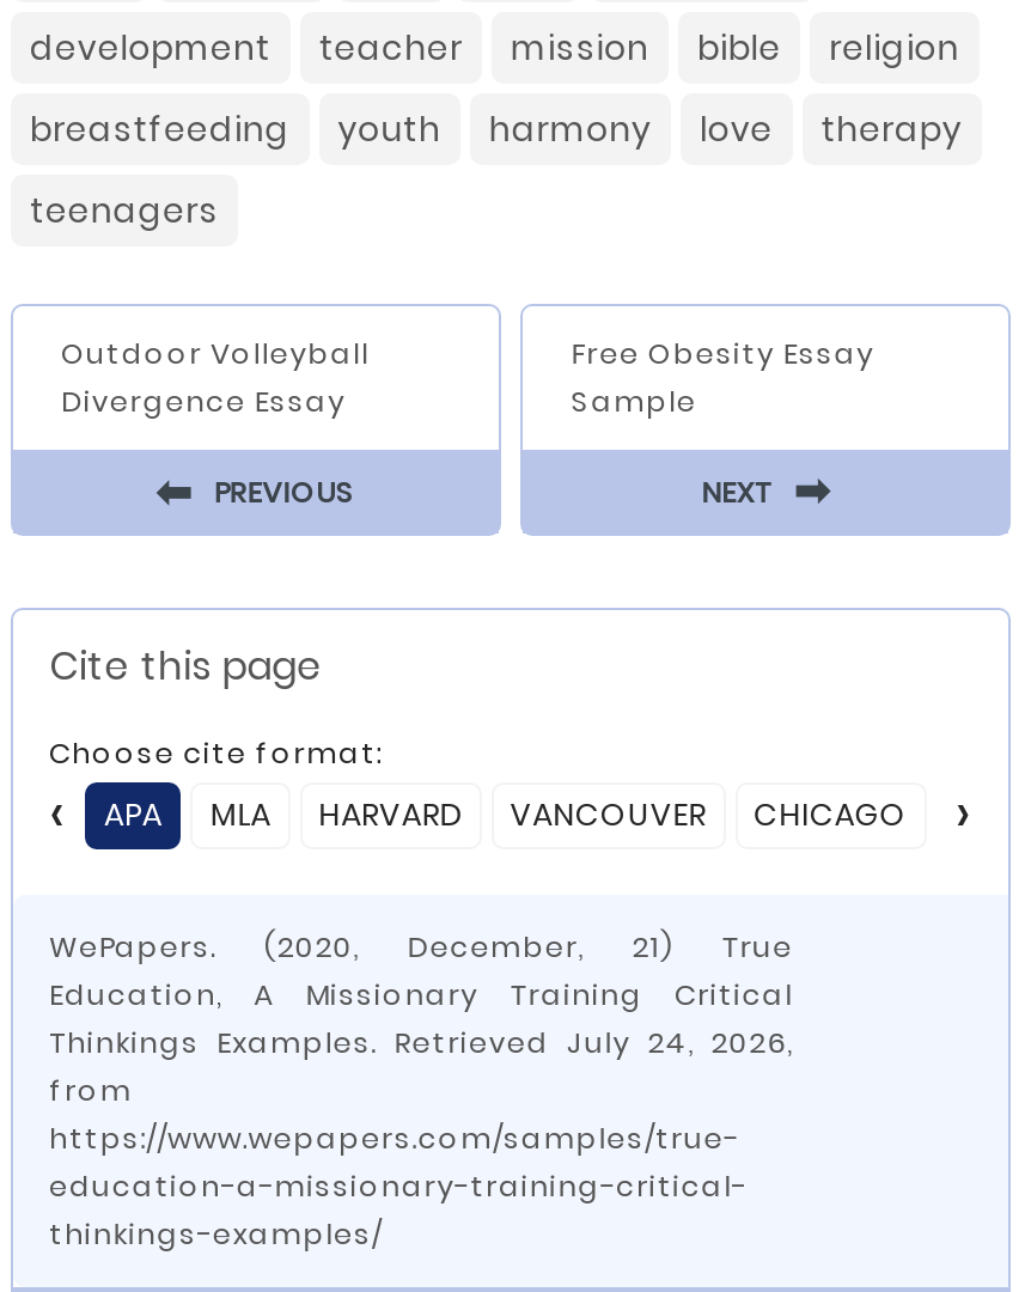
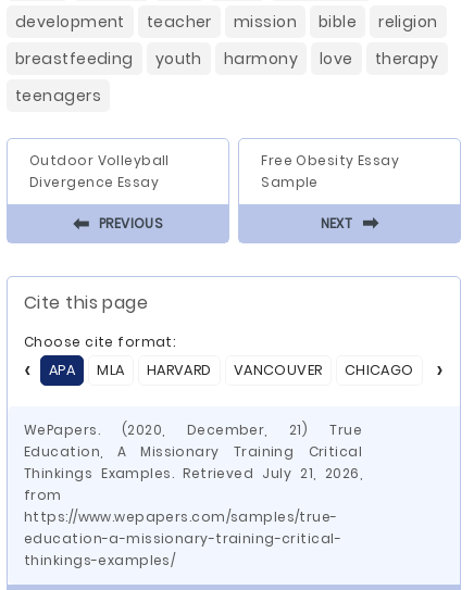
[49,1022,793,1062] Thinkings Examples. Retrieved July 24, 2026, -> [24,464,362,482] Thinkings Examples. Retrieved July 21, 2026,

